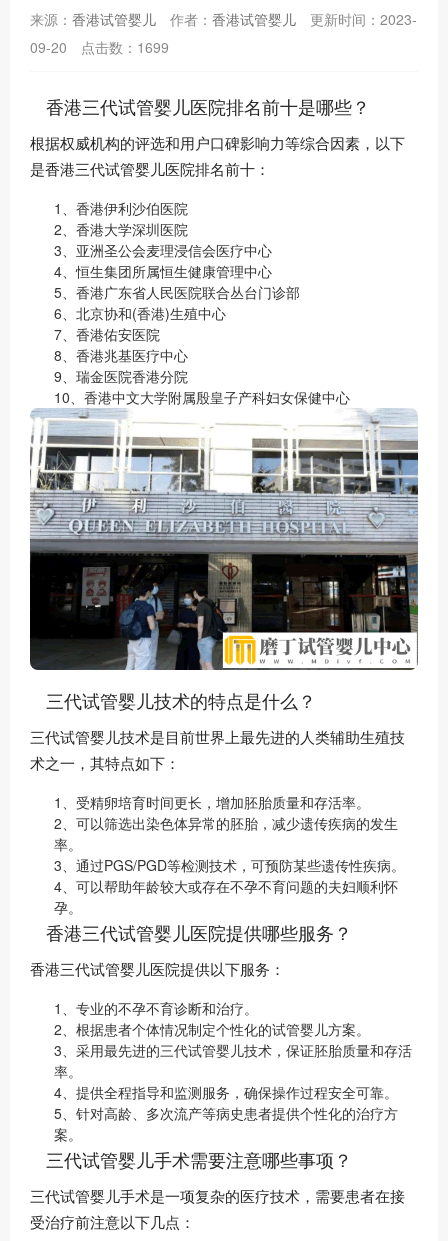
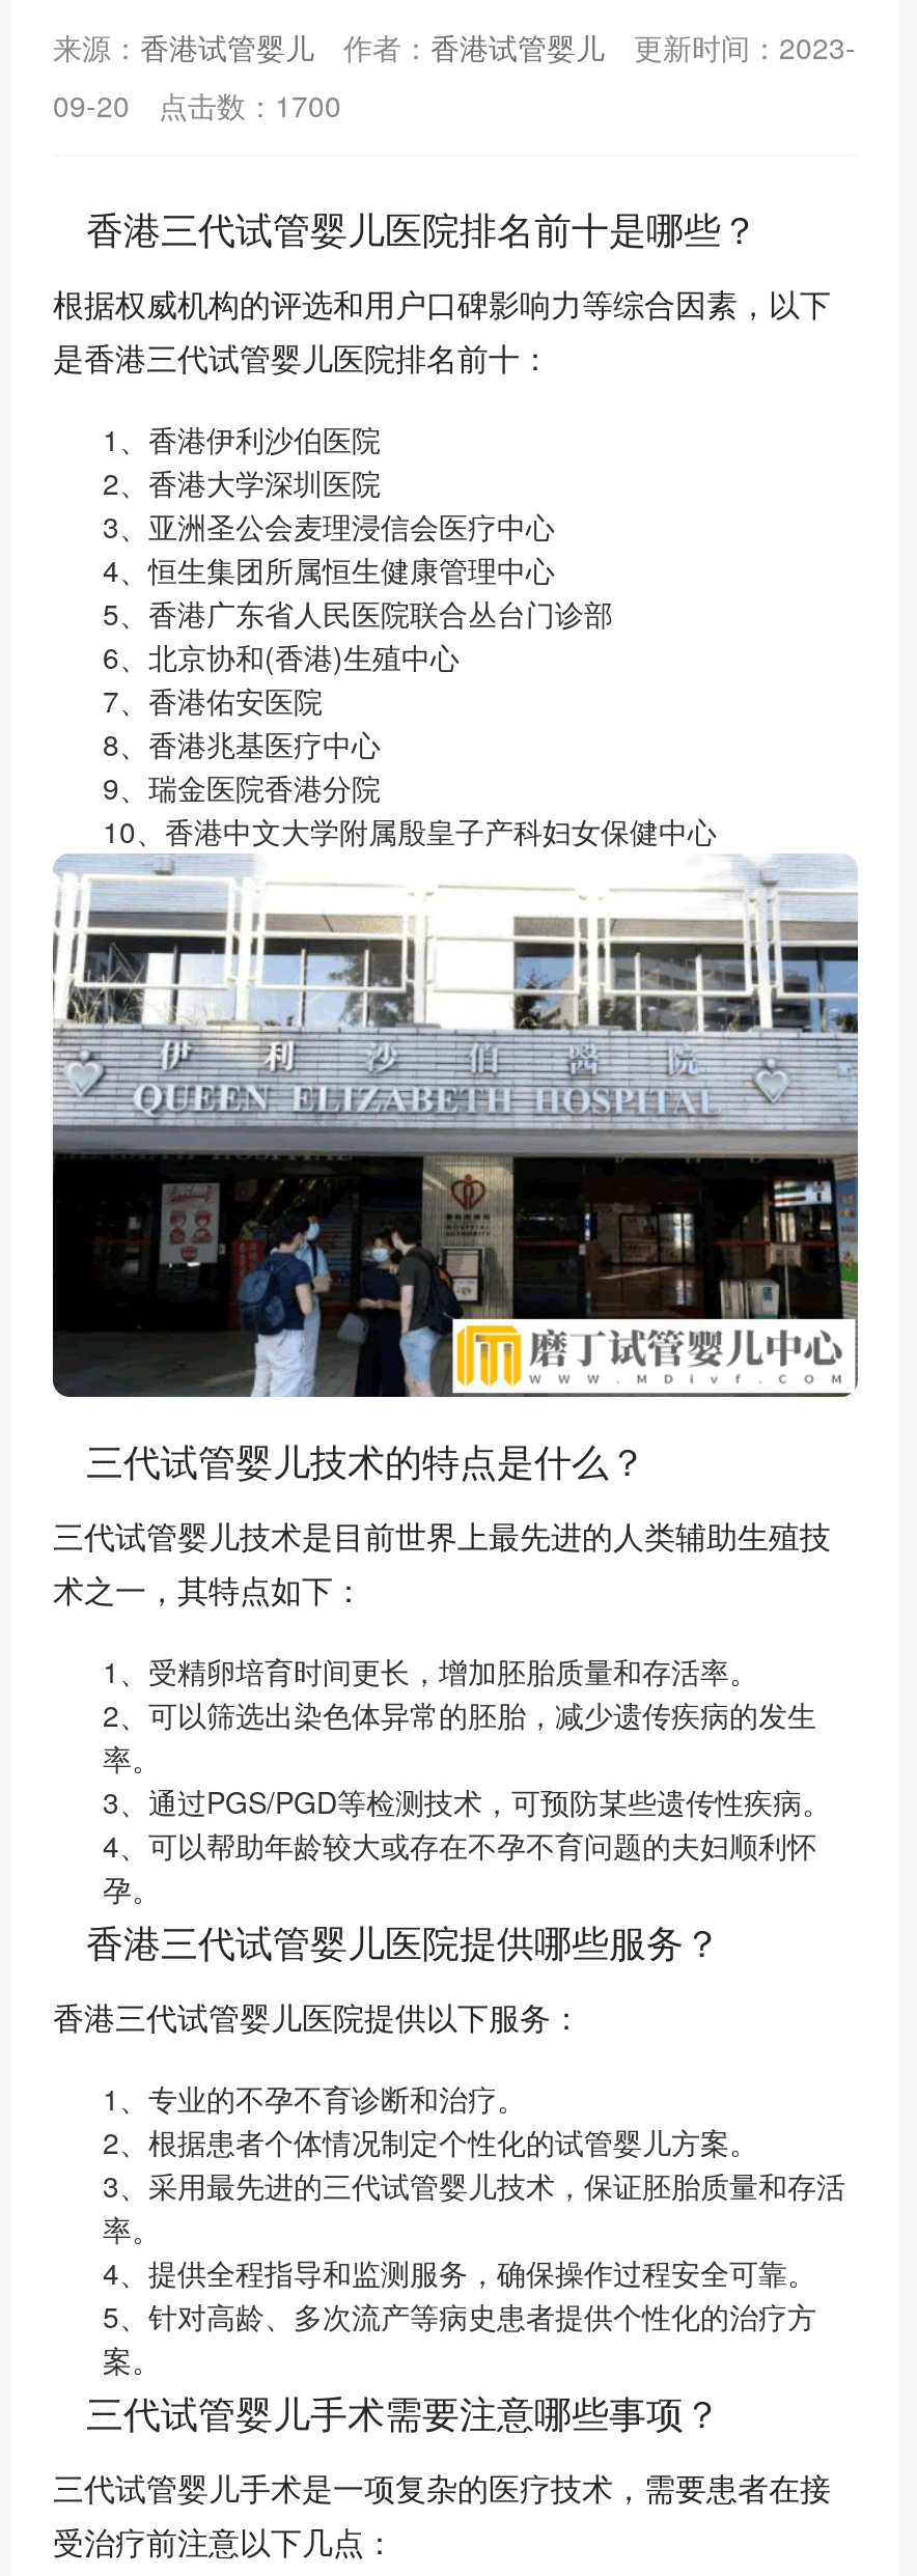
[30,37,169,57] 09-20 点击数：1699 -> [53,84,341,125] 09-20 点击数：1700

